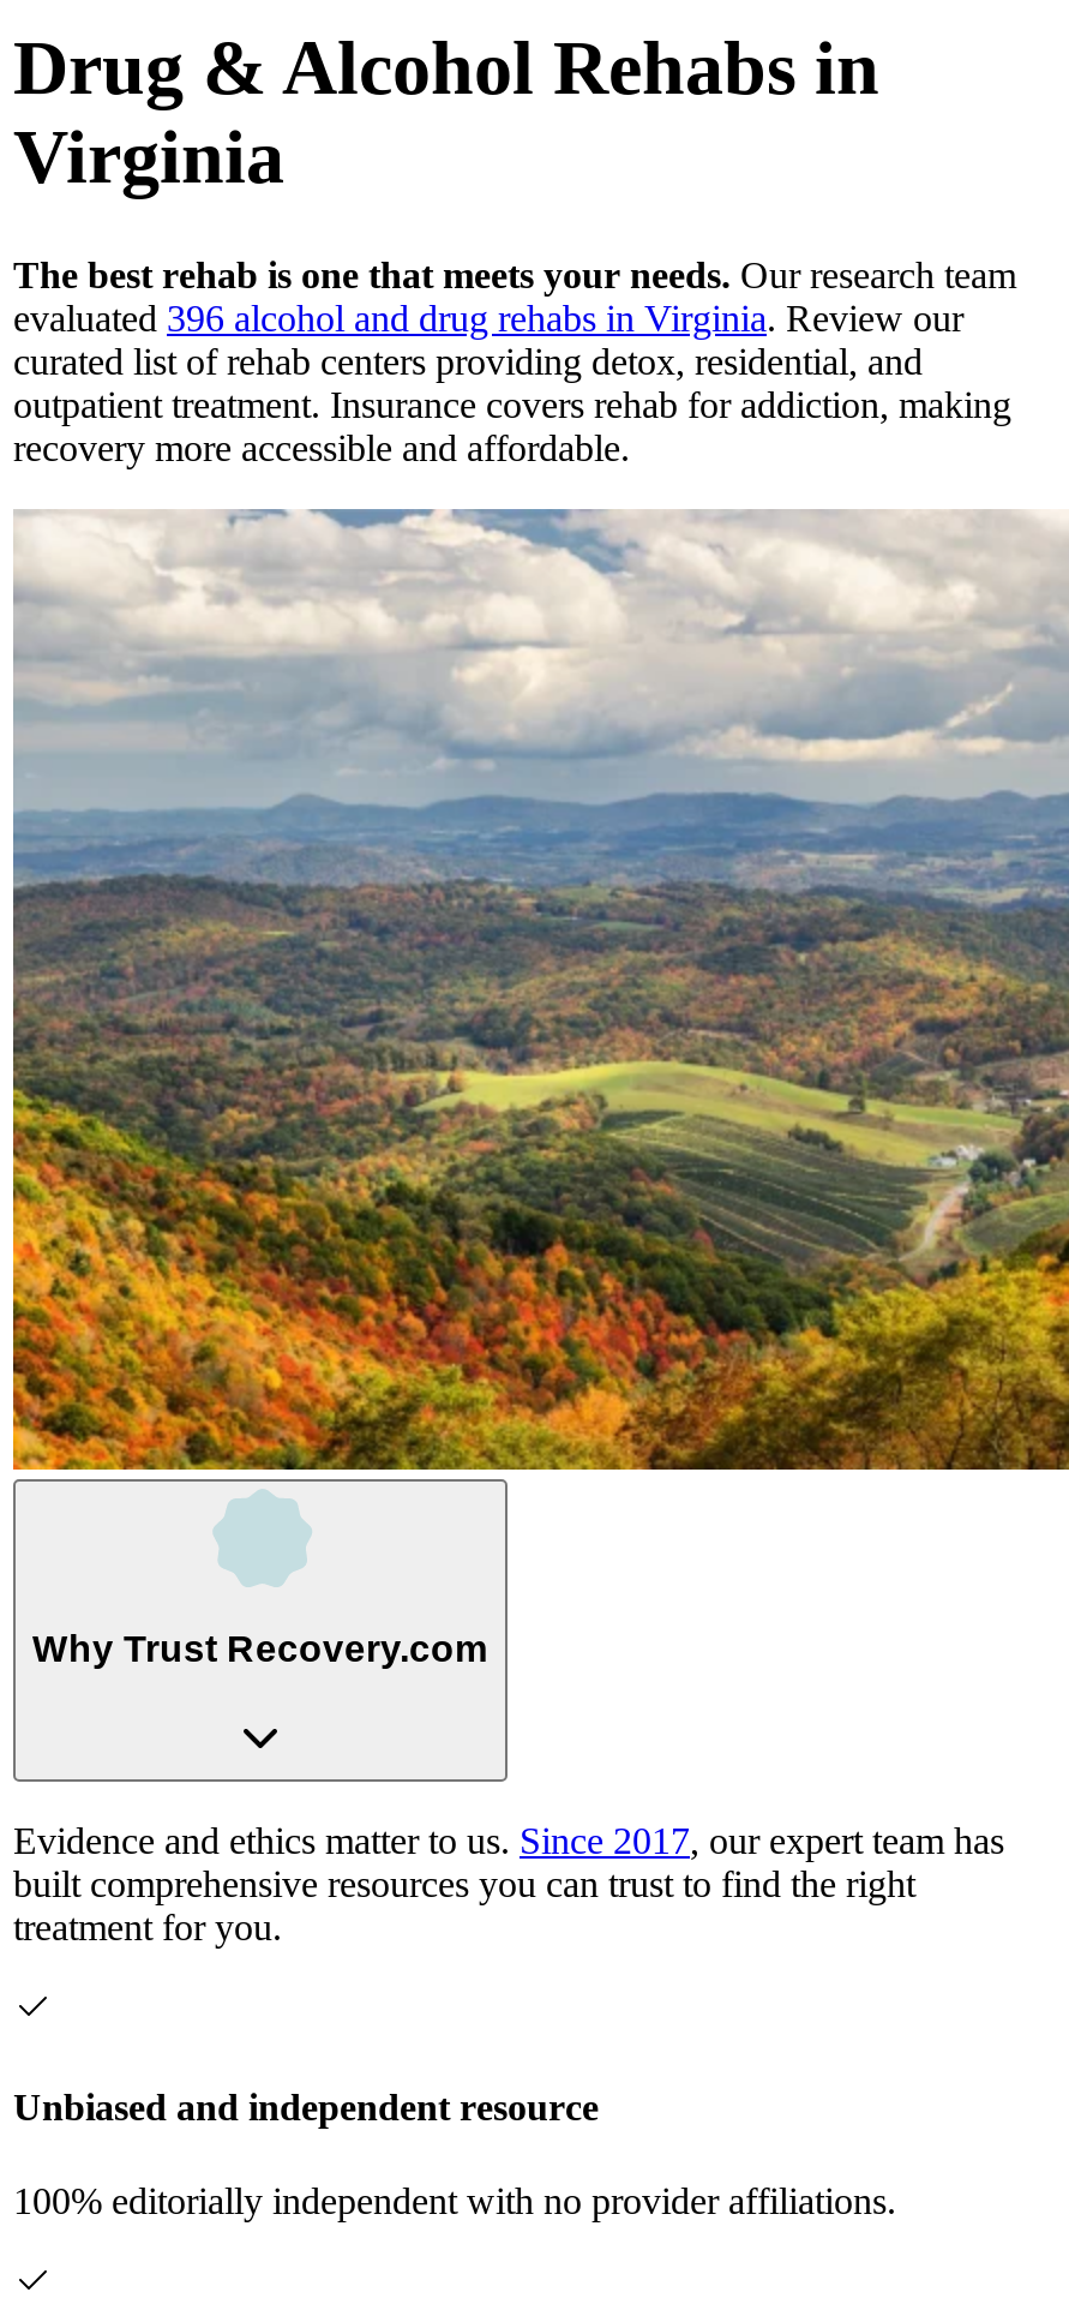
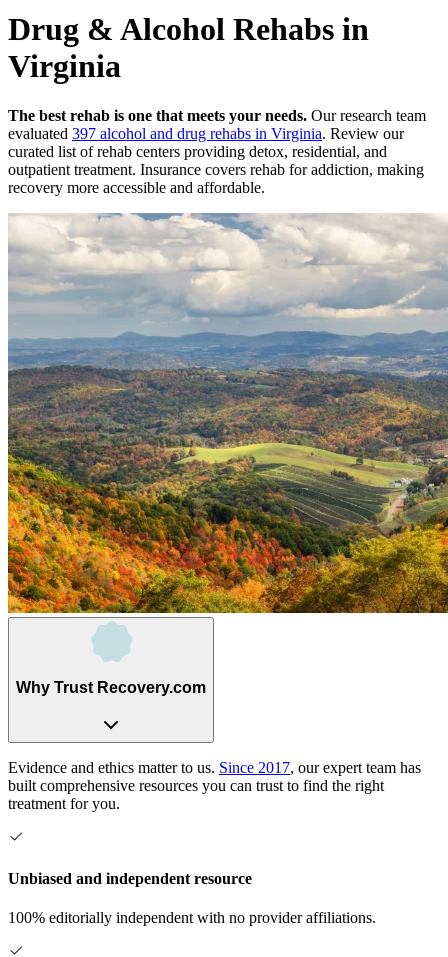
[13,297,963,337] evaluated 396 alcohol and drug rehabs in Virginia. Review our -> [8,124,404,141] evaluated 397 alcohol and drug rehabs in Virginia. Review our

